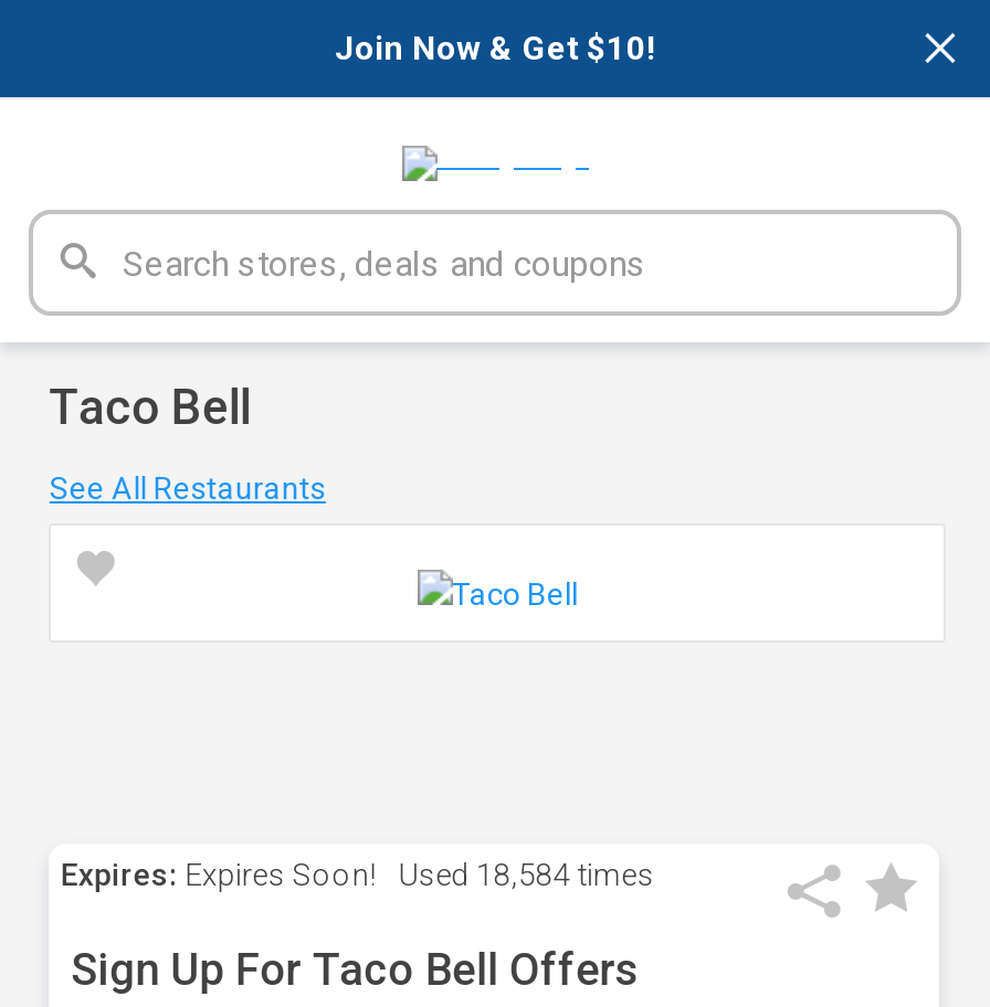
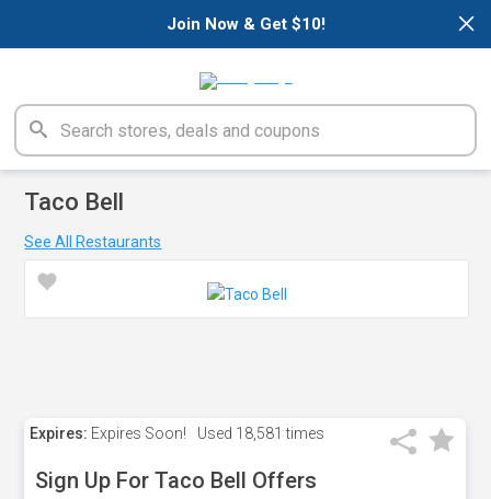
[61,857,655,892] Expires: Expires Soon! Used 18,584 times -> [30,425,325,442] Expires: Expires Soon! Used 18,581 times

